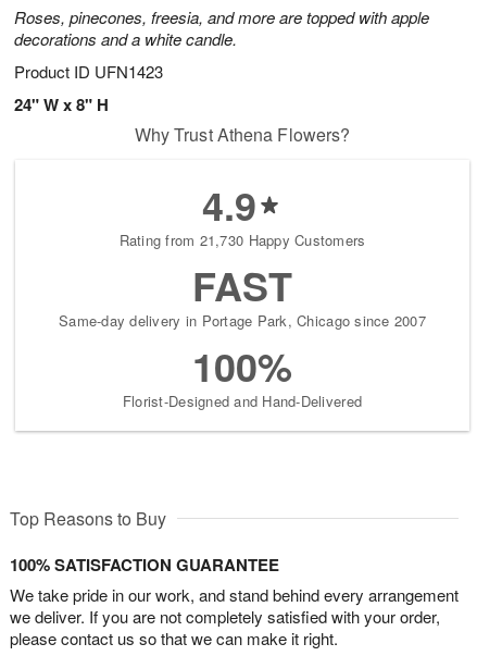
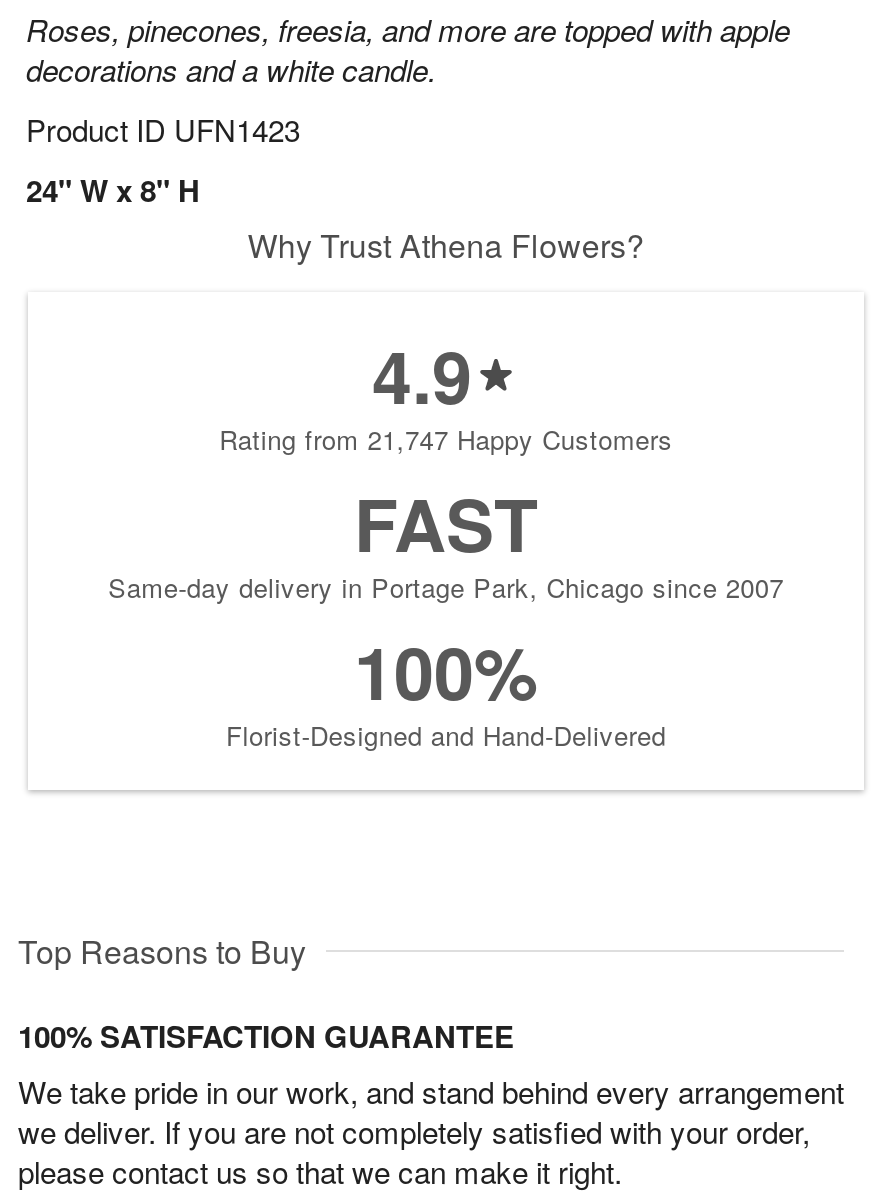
[119,230,366,251] Rating from 21,730 Happy Customers -> [219,421,673,459] Rating from 21,747 Happy Customers

